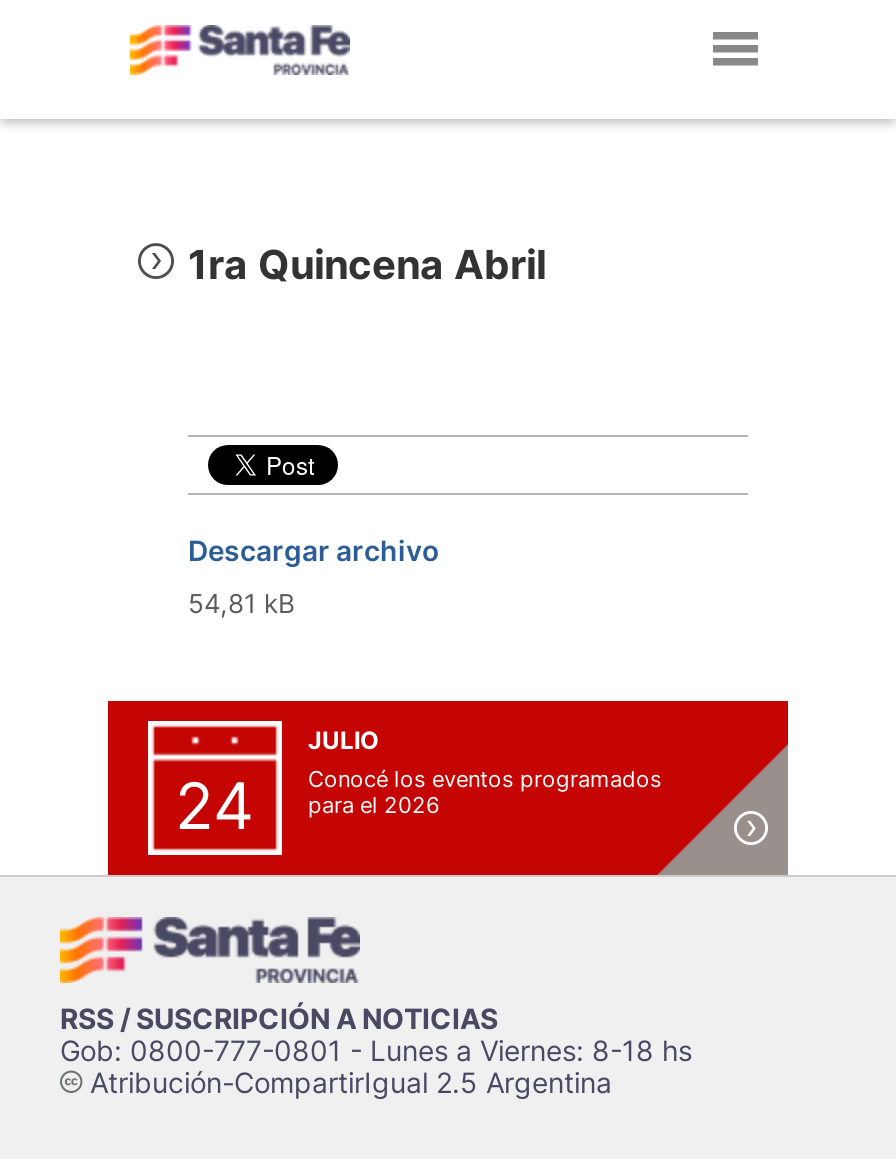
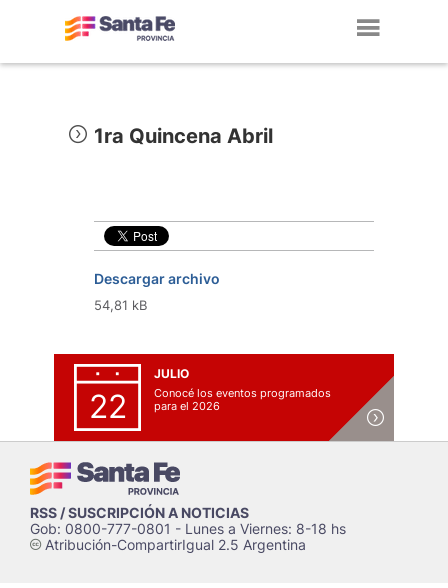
[175,765,662,845] 24 Conocé los eventos programados para el 2026 -> [88,386,331,426] 22 Conocé los eventos programados para el 2026

